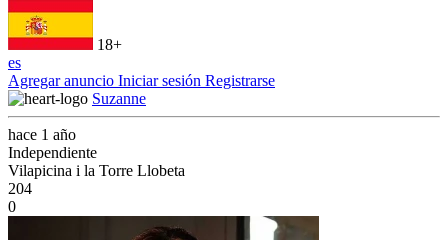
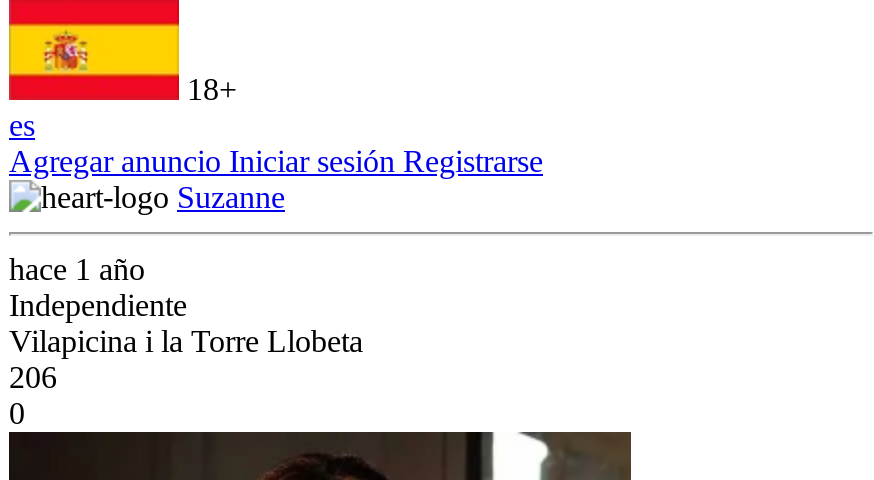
[8,180,32,197] 204 -> [9,360,57,394] 206

